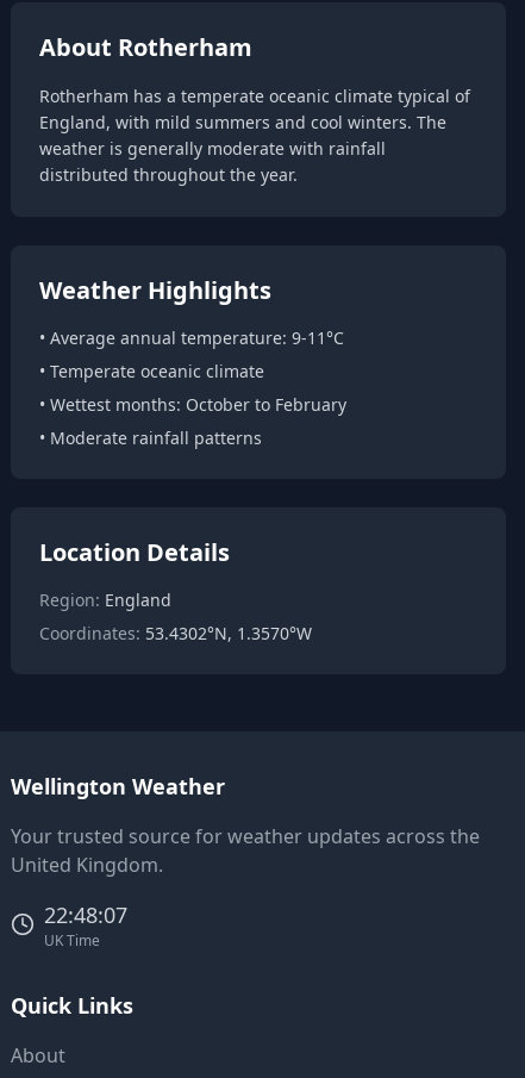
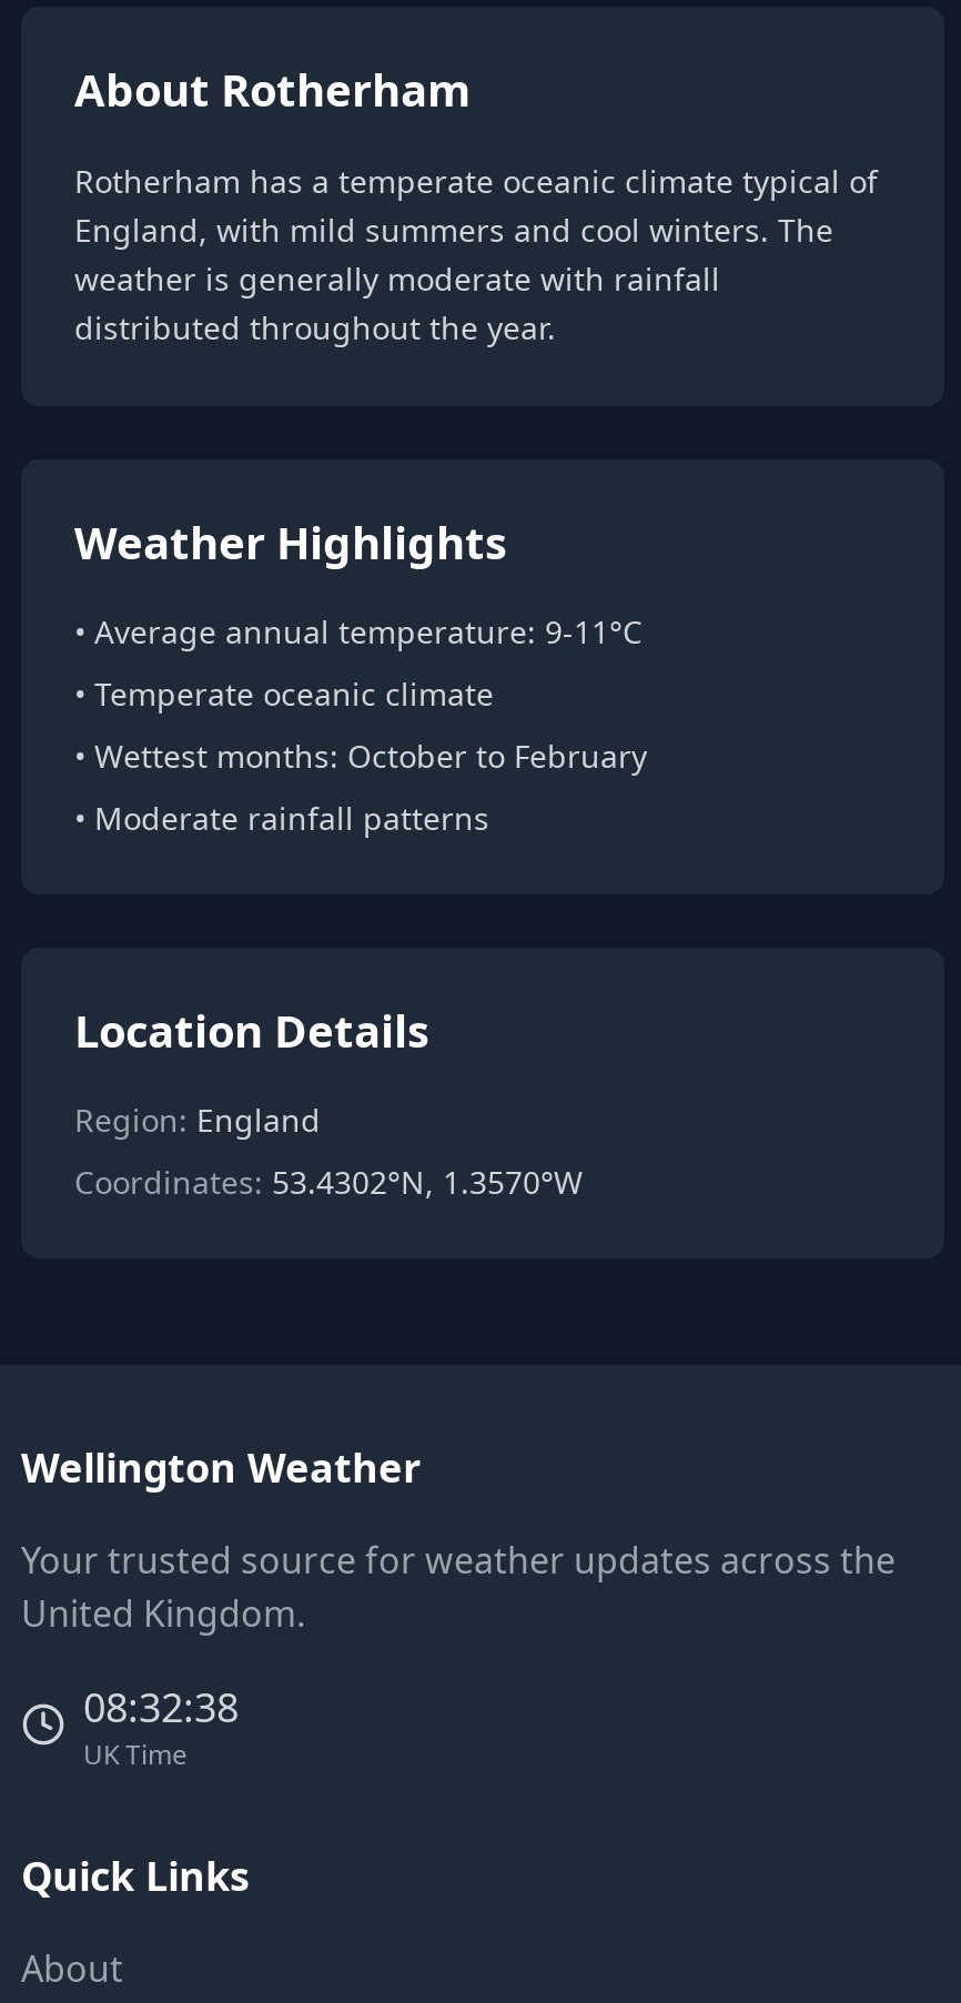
[44,901,127,929] 22:48:07 -> [83,1680,239,1733] 08:32:38

